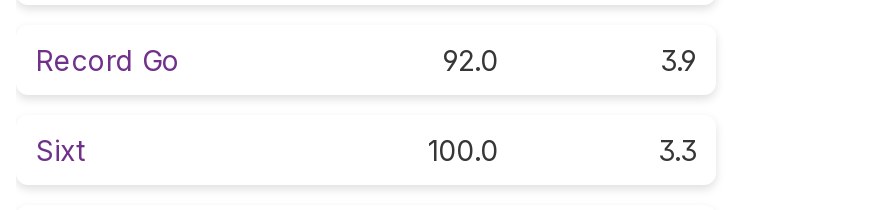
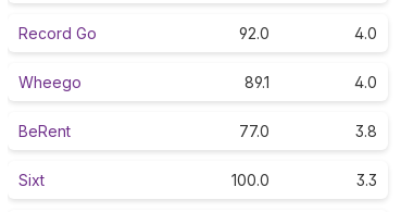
[660,43,696,77] 3.9 -> [18,23,377,140] 4.0 | Wheego | 89.1 | 4.0 | BeRent | 77.0 | 3.8

